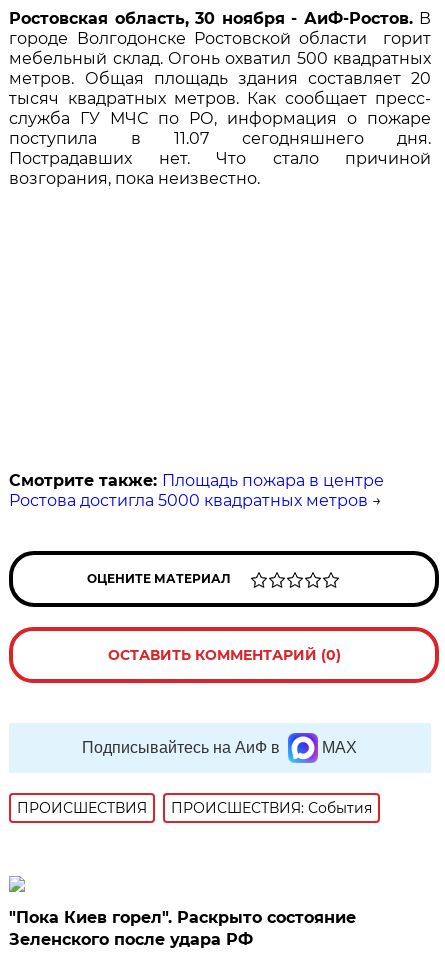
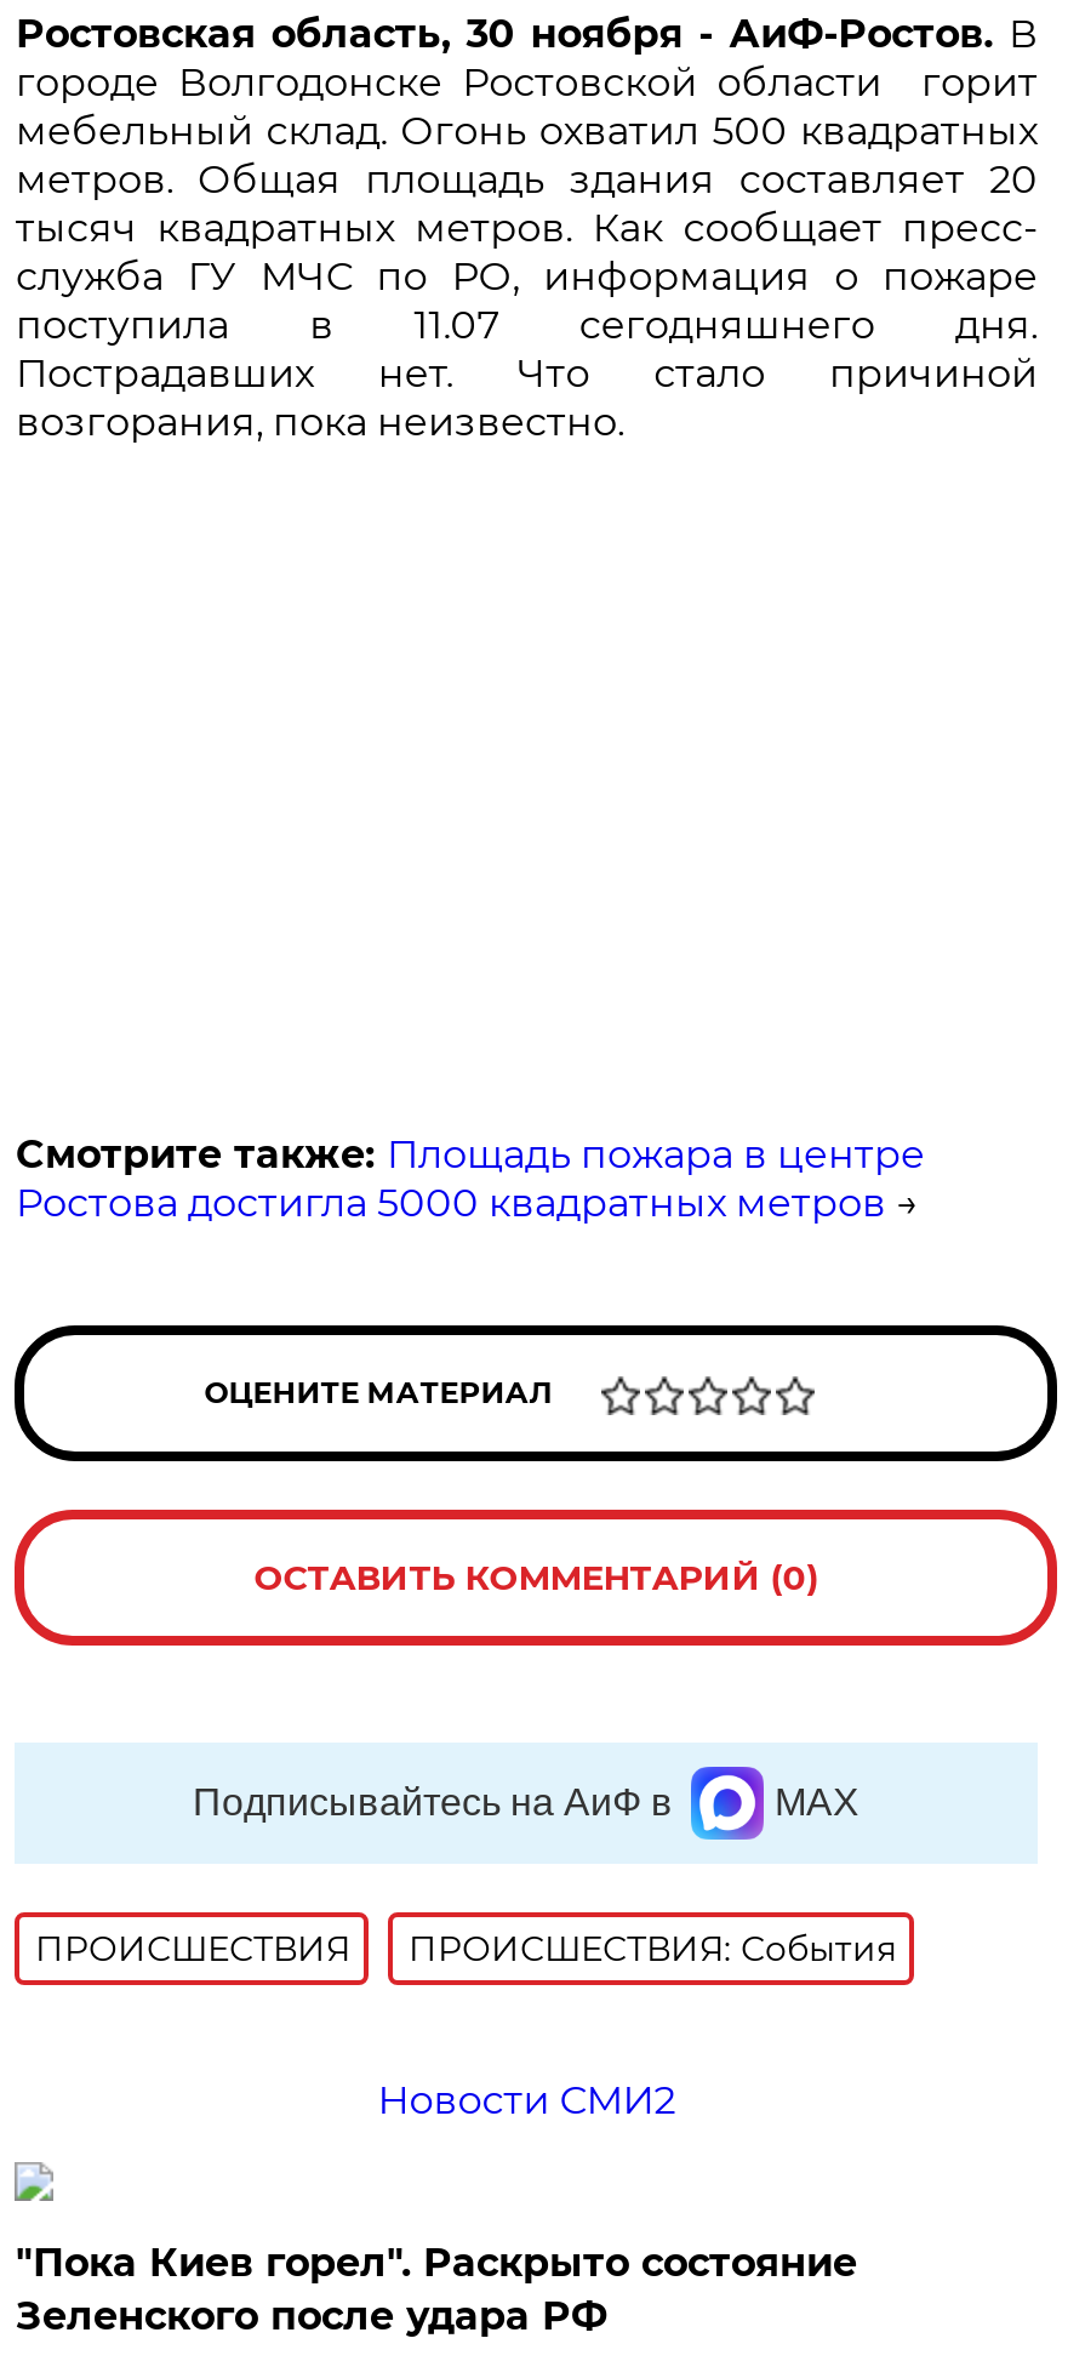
none -> [377,2077,676,2123] Новости СМИ2

